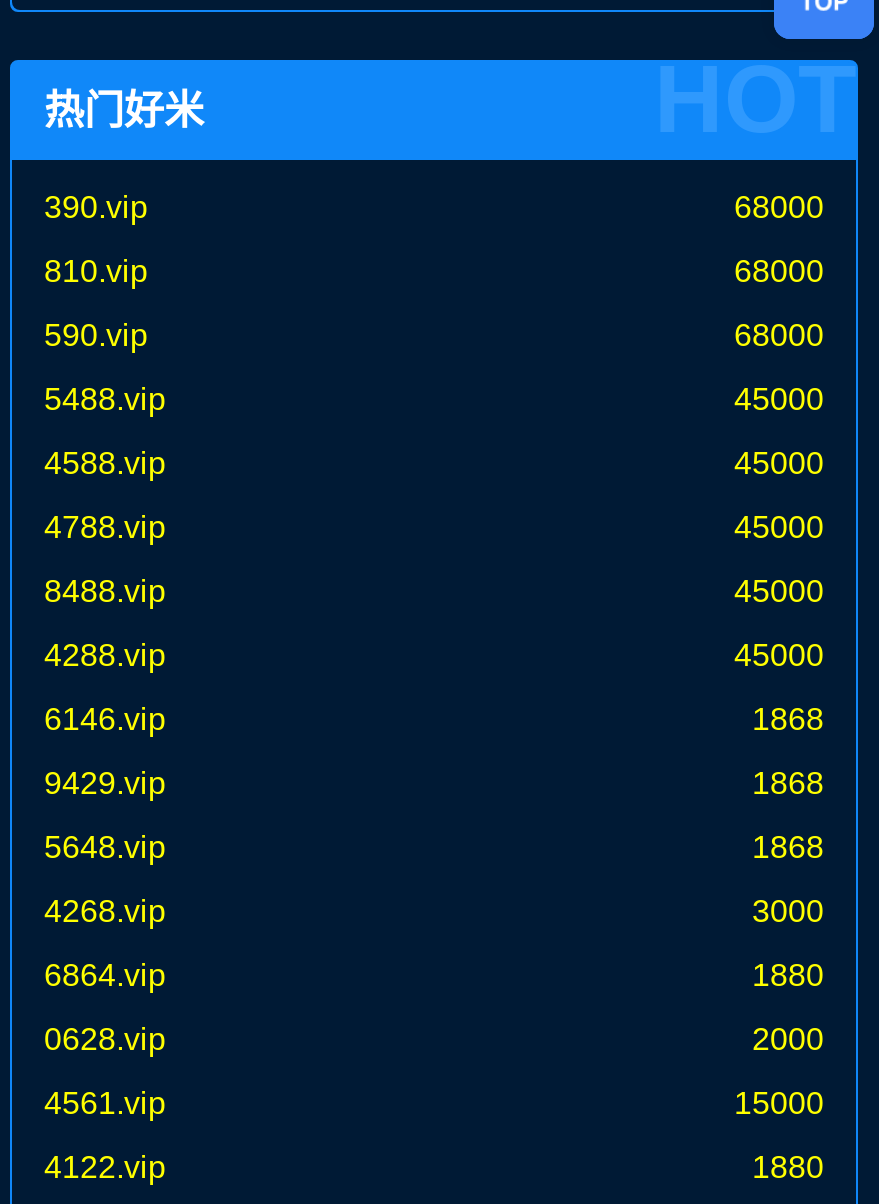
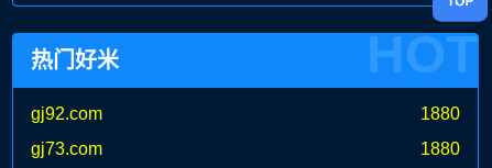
[44,190,824,992] 390.vip | 68000 | 810.vip | 68000 | 590.vip | 68000 | 5488.vip | 45000 | 4588.vip | 45000 | 4788.vip | 45000 | 8488.vip | 45000 | 4288.vip | 45000 | 6146.vip | 1868 | 9429.vip | 1868 | 5648.vip | 1868 | 4268.vip | 3000 | 6864.vip -> [31,104,102,123] gj92.com
[44,1022,824,1184] 0628.vip | 2000 | 4561.vip | 15000 | 4122.vip -> [31,139,102,158] gj73.com

